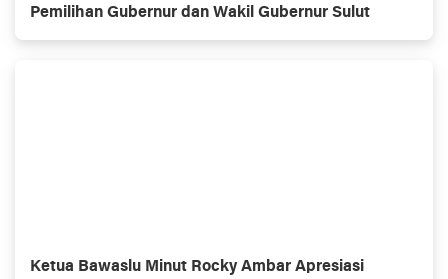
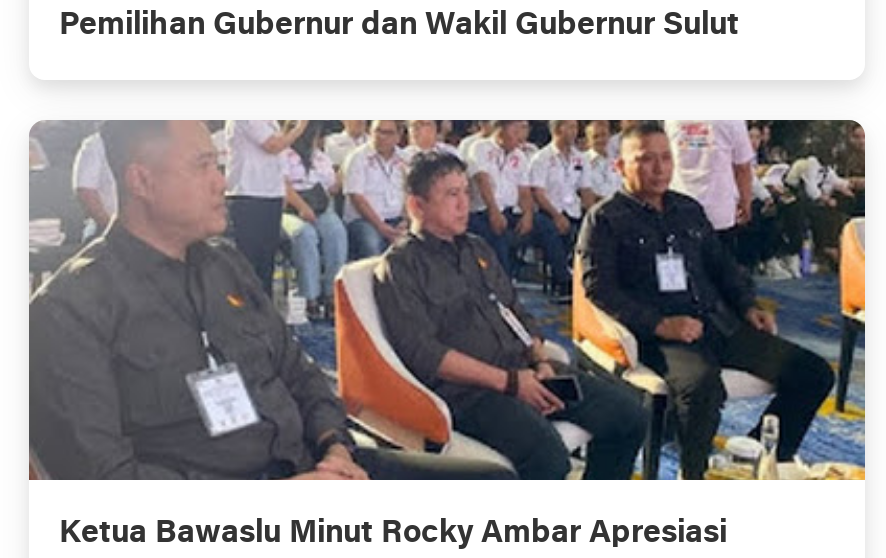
none -> [27,118,867,482] [image]

